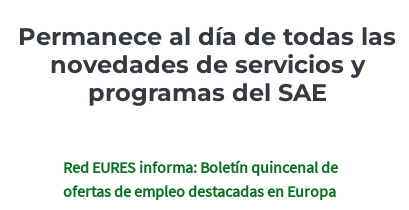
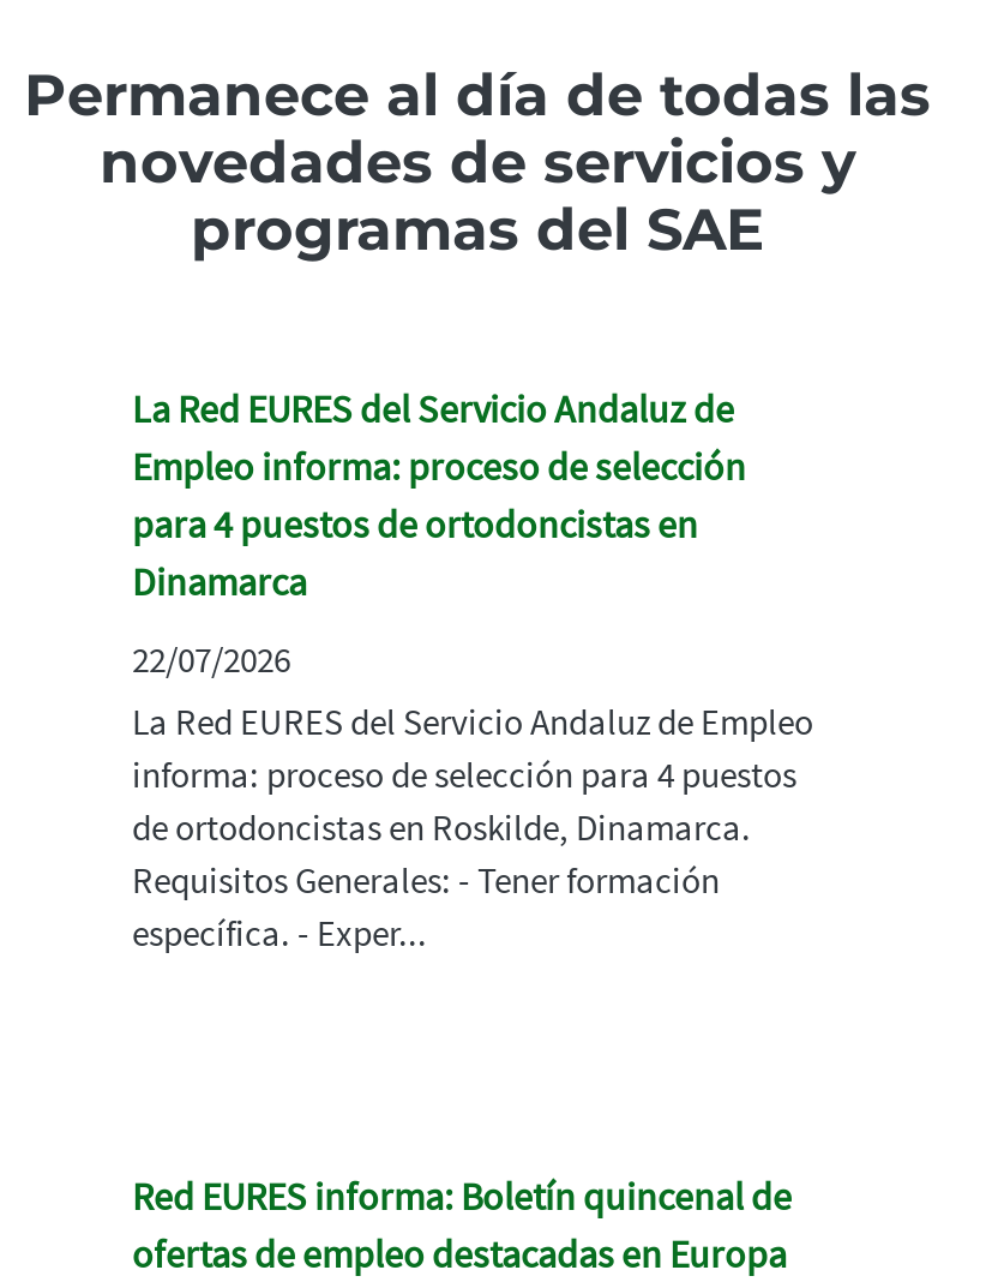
none -> [132,384,813,955] La Red EURES del Servicio Andaluz de | Empleo informa: proceso de selección | para 4 puestos de ortodoncistas en | Dinamarca | 22/07/2026 | La Red EURES del Servicio Andaluz de Empleo | informa: proceso de selección para 4 puestos | de ortodoncistas en Roskilde, Dinamarca. | Requisitos Generales: - Tener formación | específica. - Exper...

